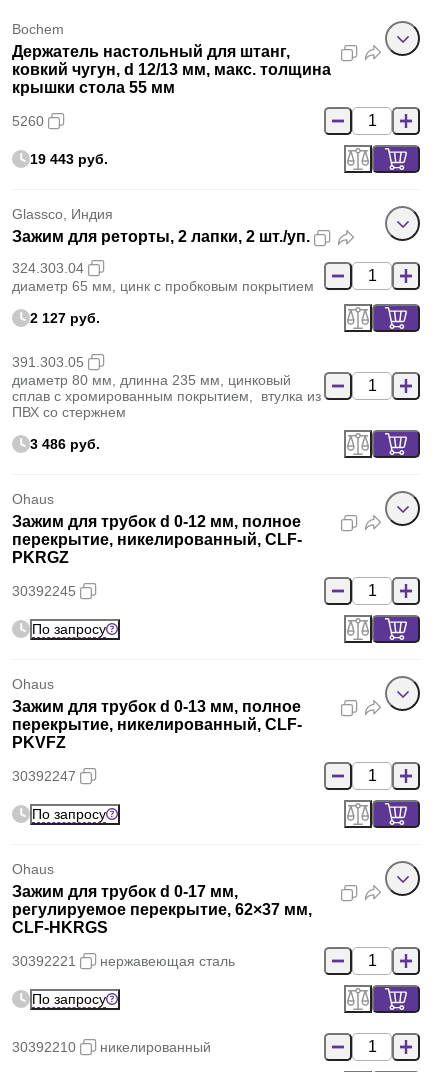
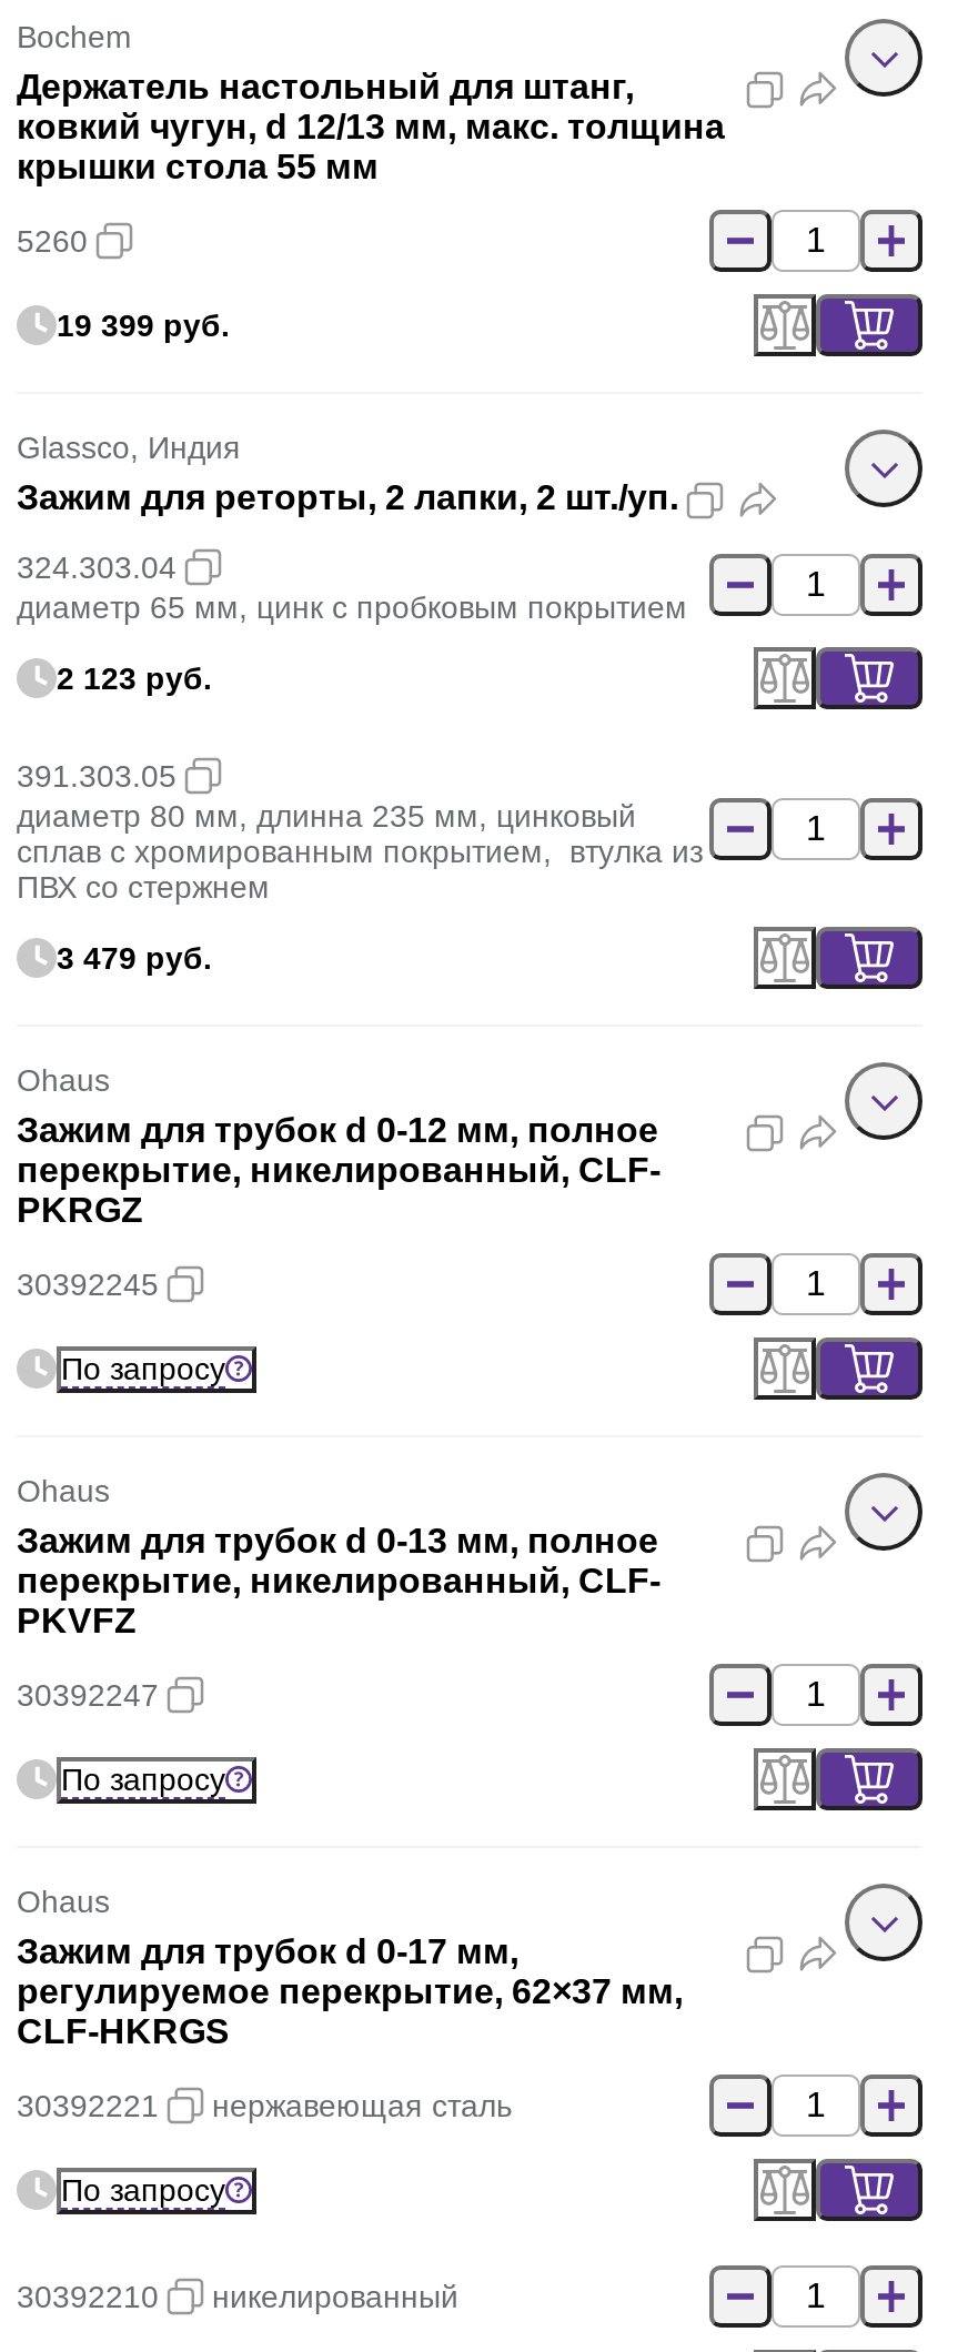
[30,151,108,167] 19 443 руб. -> [57,307,230,343] 19 399 руб.
[30,310,100,326] 2 127 руб. -> [57,660,212,696] 2 123 руб.
[30,436,100,452] 3 486 руб. -> [57,940,212,976] 3 479 руб.

